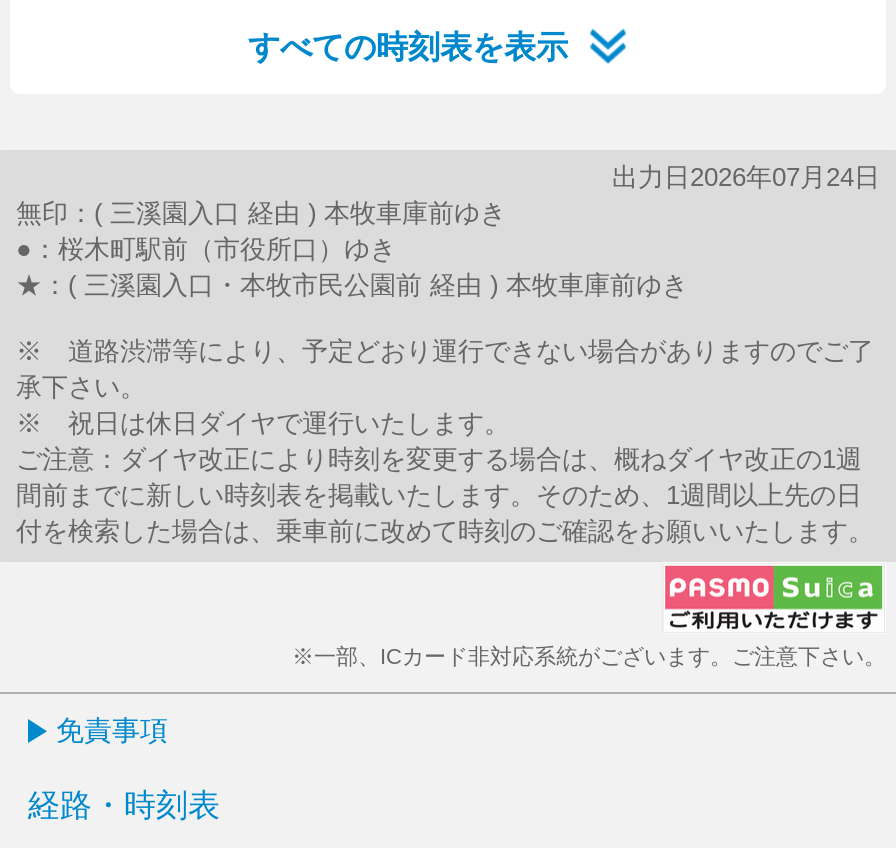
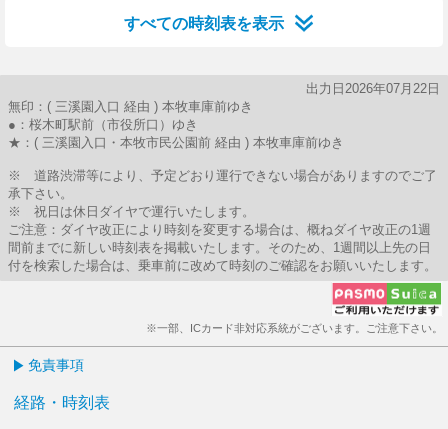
[612,162,880,192] 出力日2026年07月24日 -> [306,81,440,96] 出力日2026年07月22日

